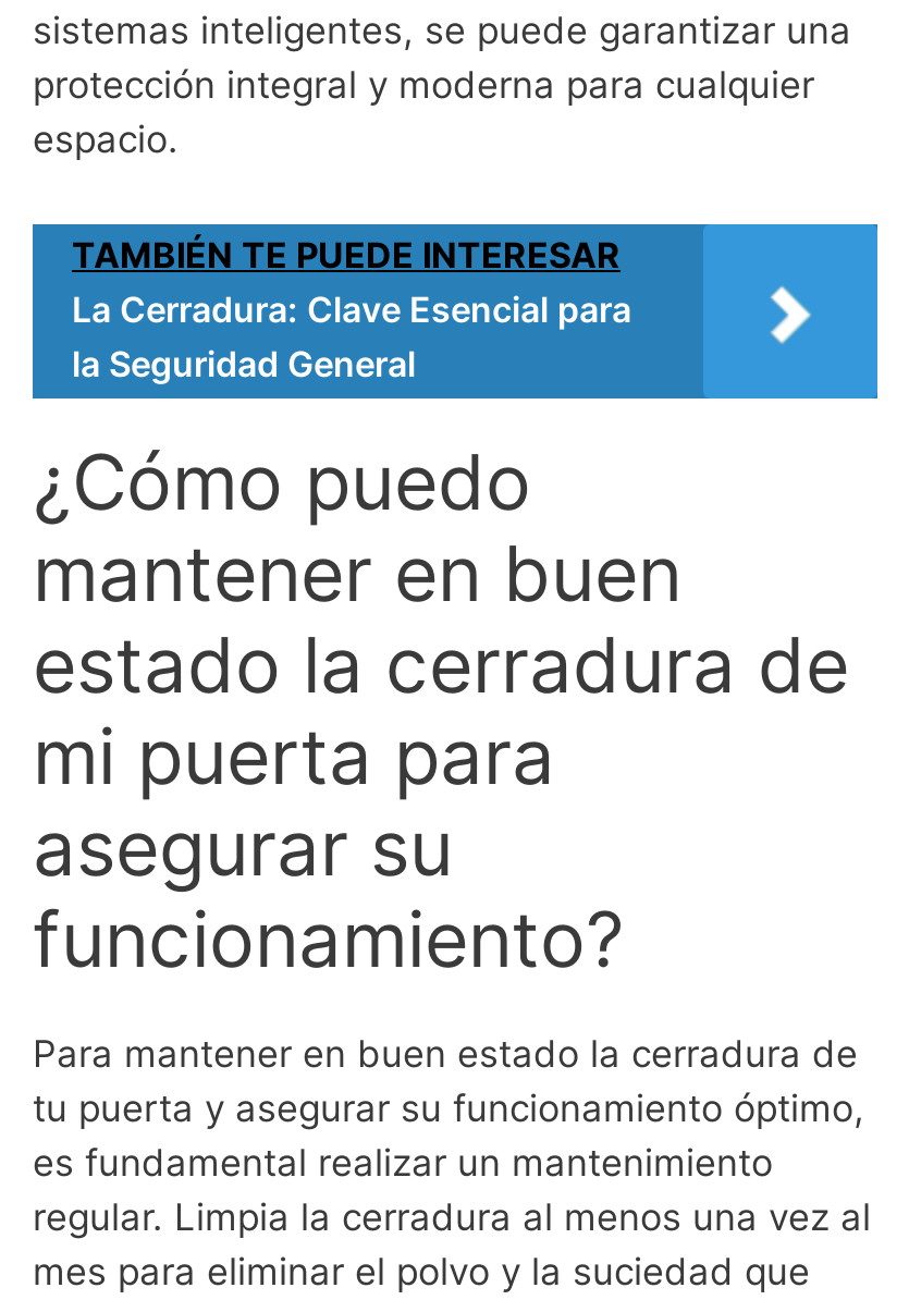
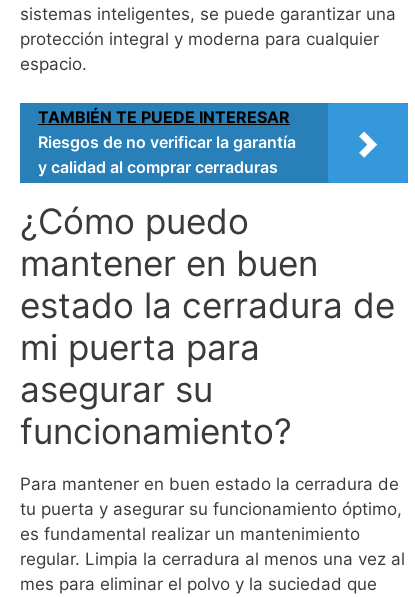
[72,287,631,385] La Cerradura: Clave Esencial para | la Seguridad General -> [38,132,296,177] Riesgos de no verificar la garantía | y calidad al comprar cerraduras

